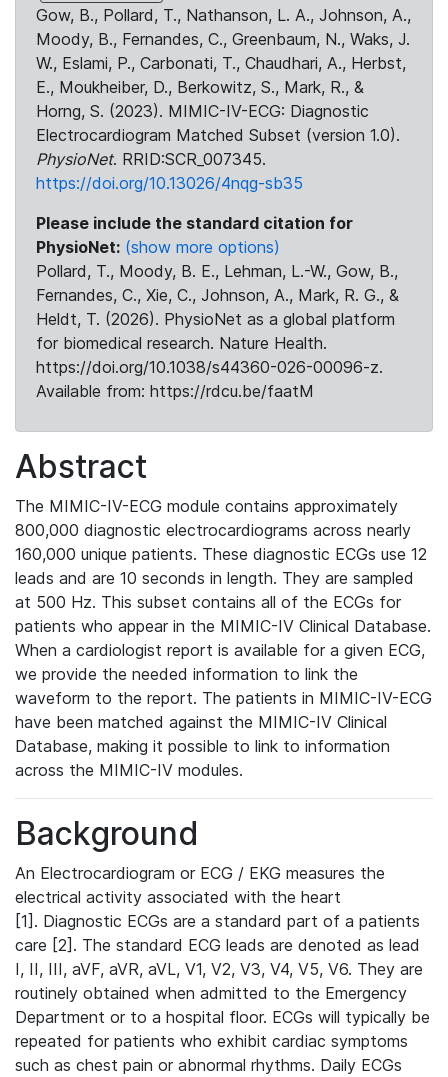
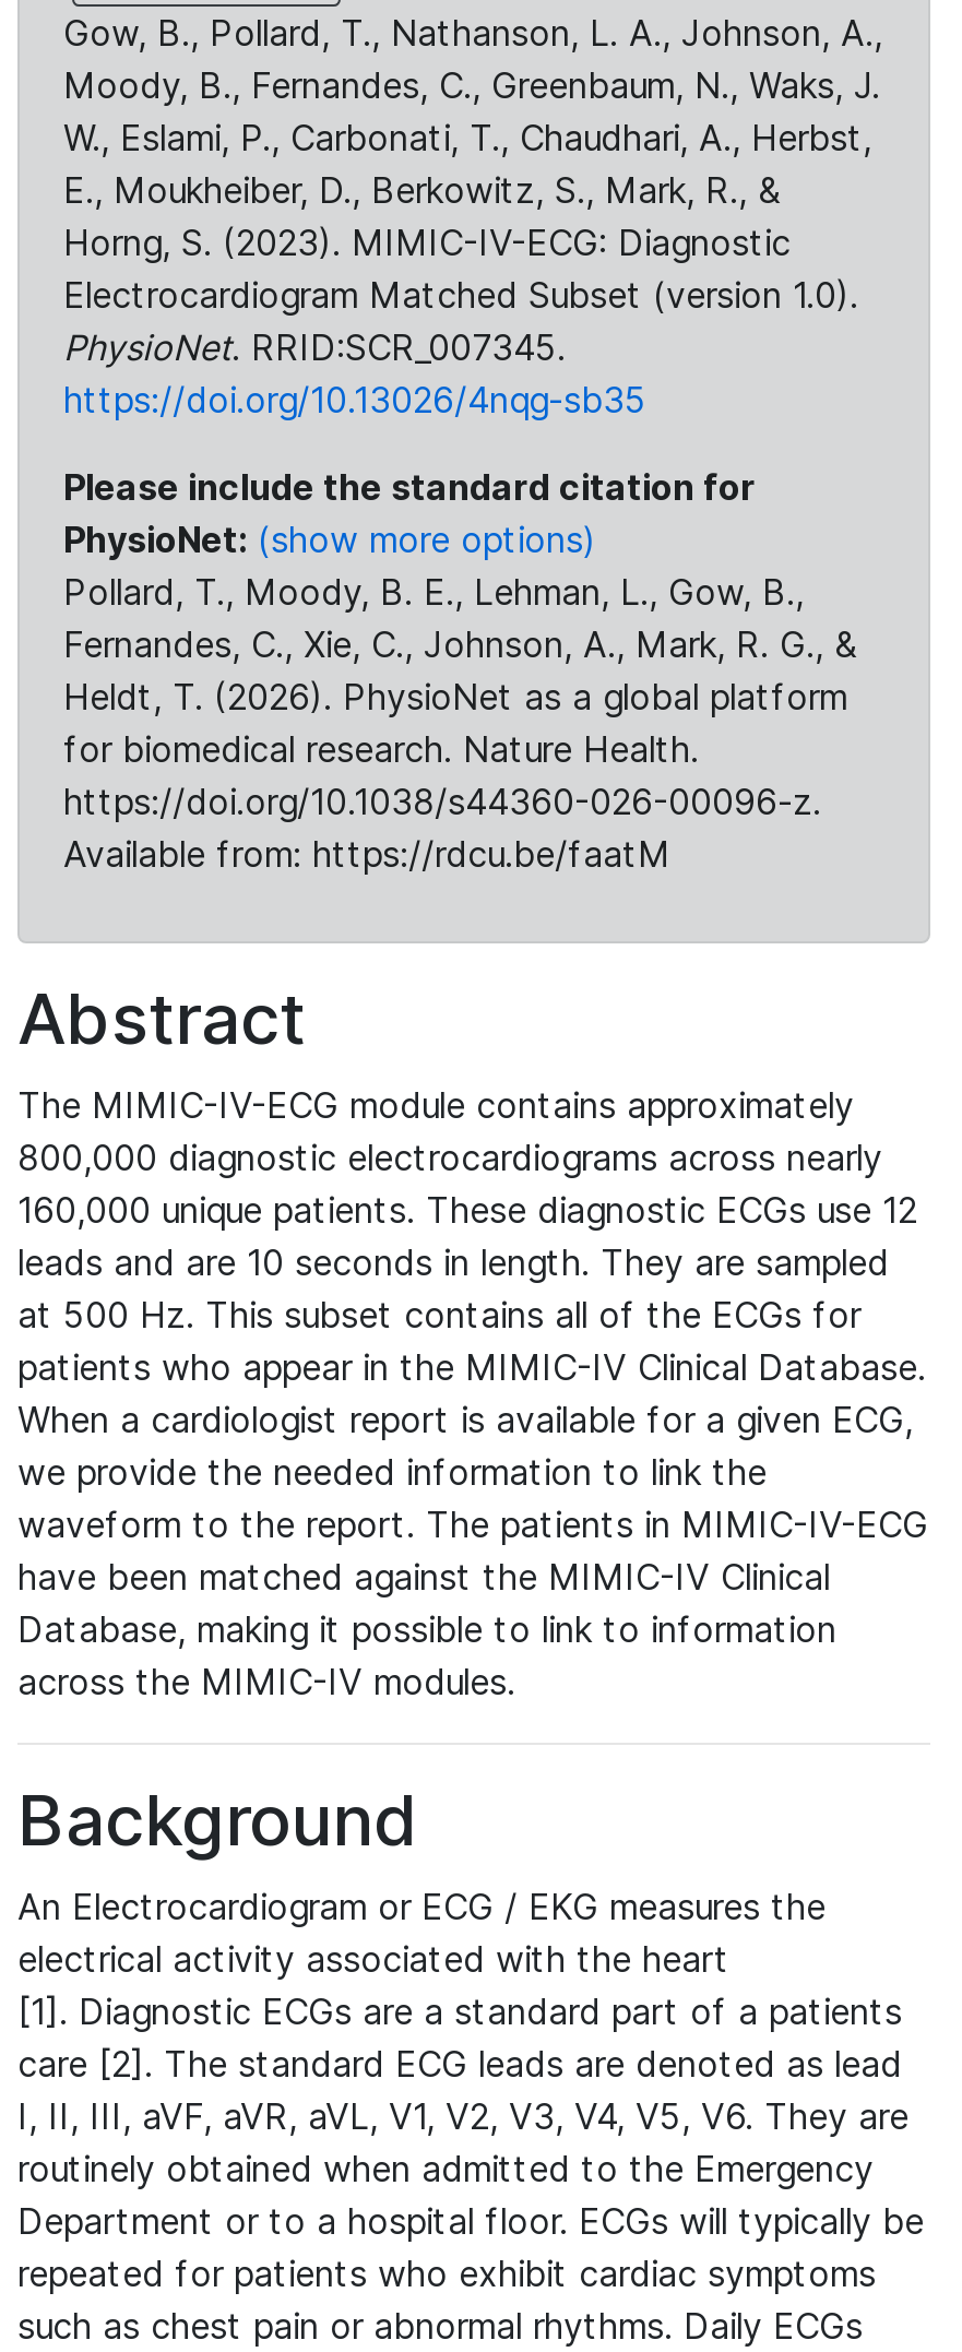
[36,261,398,281] Pollard, T., Moody, B. E., Lehman, L.-W., Gow, B., -> [63,570,804,614] Pollard, T., Moody, B. E., Lehman, L., Gow, B.,

